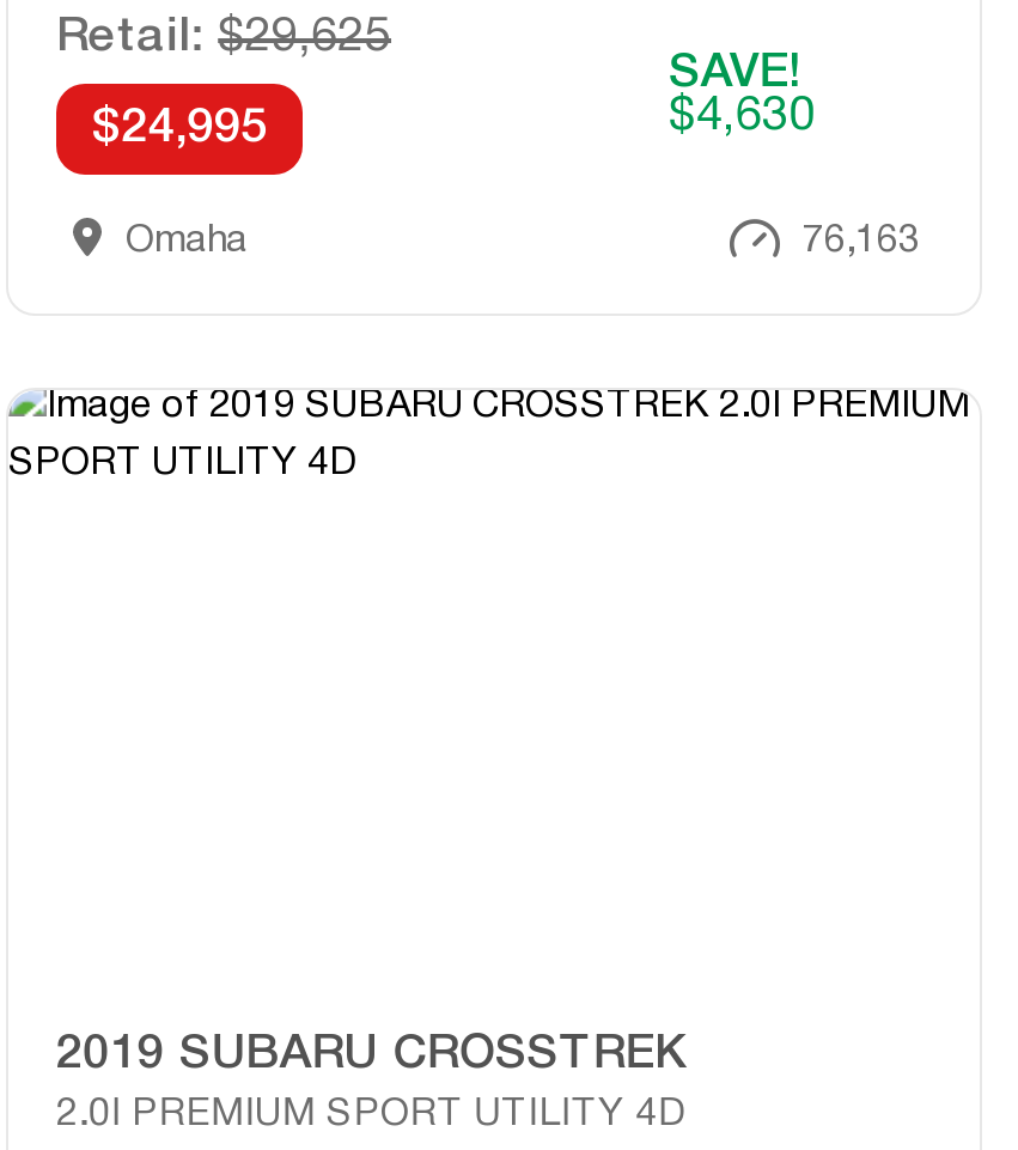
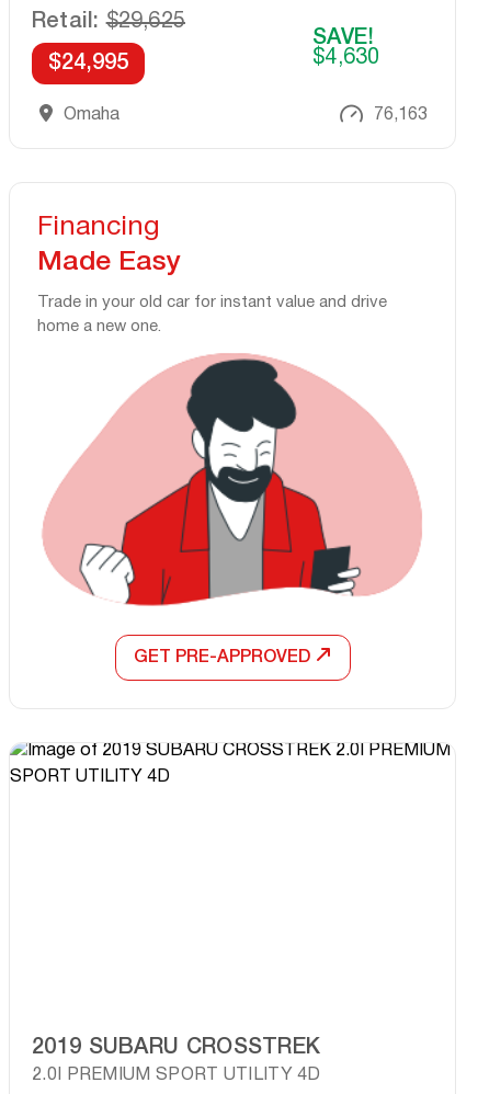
none -> [37,214,387,334] Financing | Made Easy | Trade in your old car for instant value and drive | home a new one.
none -> [42,353,422,665] [image] | GET PRE-APPROVED

